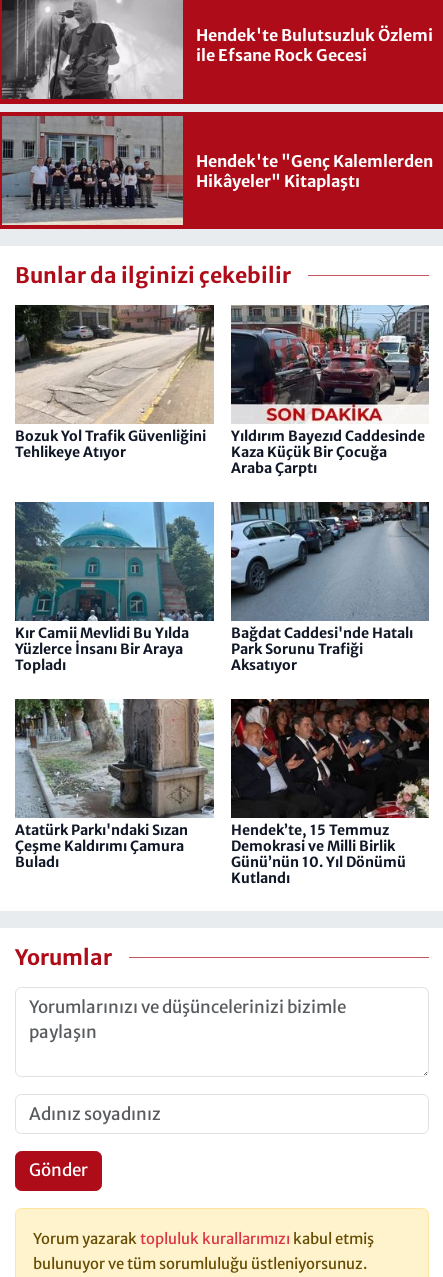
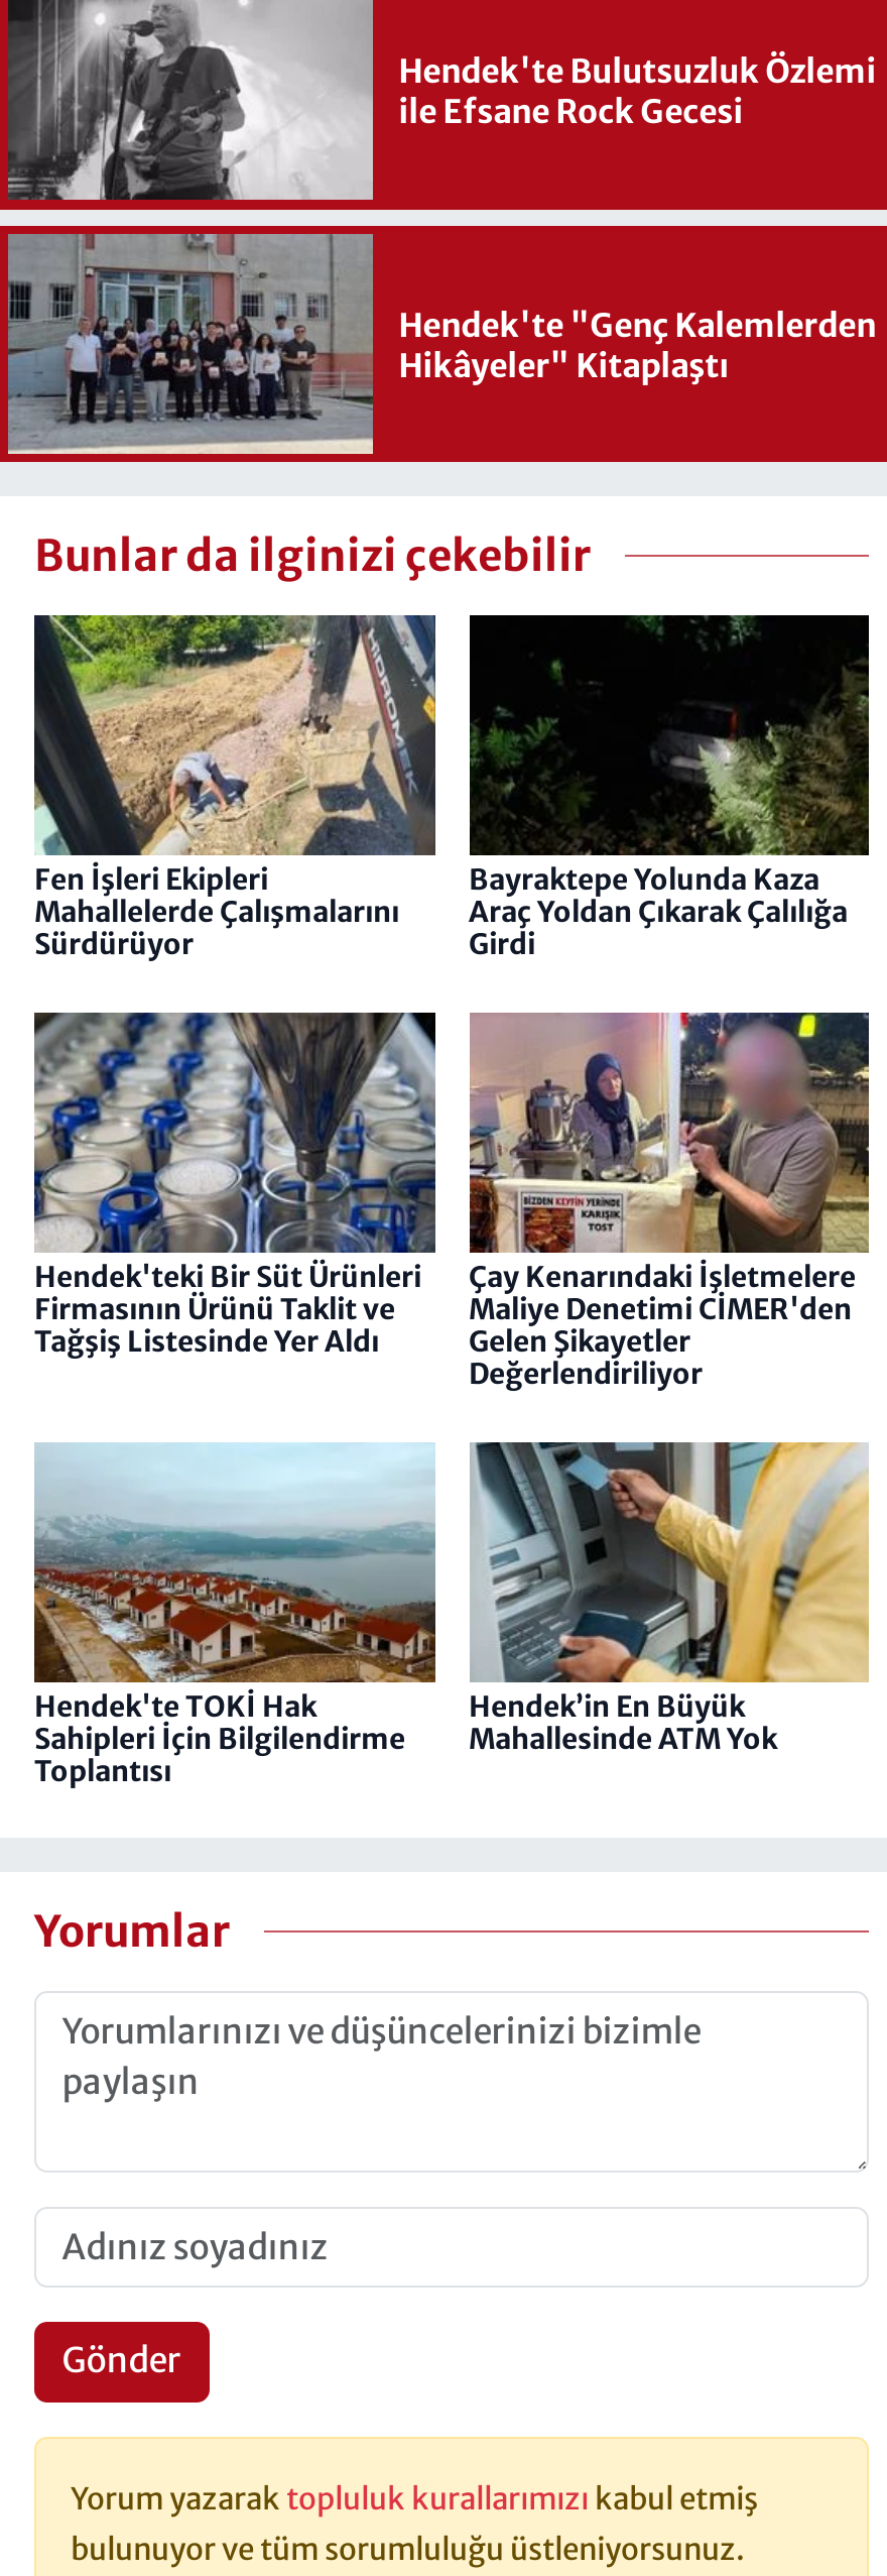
[15,304,215,461] [image] | Bozuk Yol Trafik Güvenliğini | Tehlikeye Atıyor -> [32,613,437,963] [image] | Fen İşleri Ekipleri | Mahallelerde Çalışmalarını | Sürdürüyor
[230,304,430,477] [image] | Yıldırım Bayezıd Caddesinde | Kaza Küçük Bir Çocuğa | Araba Çarptı -> [468,613,871,963] [image] | Bayraktepe Yolunda Kaza | Araç Yoldan Çıkarak Çalılığa | Girdi
[14,501,214,674] [image] | Kır Camii Mevlidi Bu Yılda | Yüzlerce İnsanı Bir Araya | Topladı -> [34,1011,437,1360] [image] | Hendek'teki Bir Süt Ürünleri | Firmasının Ürünü Taklit ve | Tağşiş Listesinde Yer Aldı
[230,501,430,674] [image] | Bağdat Caddesi'nde Hatalı | Park Sorunu Trafiği | Aksatıyor -> [468,1011,871,1392] [image] | Çay Kenarındaki İşletmelere | Maliye Denetimi CİMER'den | Gelen Şikayetler | Değerlendiriliyor
[14,698,215,871] [image] | Atatürk Parkı'ndaki Sızan | Çeşme Kaldırımı Çamura | Buladı -> [32,1410,437,1789] [image] | Hendek'te TOKİ Hak | Sahipleri İçin Bilgilendirme | Toplantısı
[230,698,430,887] [image] | Hendek’te, 15 Temmuz | Demokrasi ve Milli Birlik | Günü’nün 10. Yıl Dönümü | Kutlandı -> [469,1410,871,1757] [image] | Hendek’in En Büyük | Mahallesinde ATM Yok

